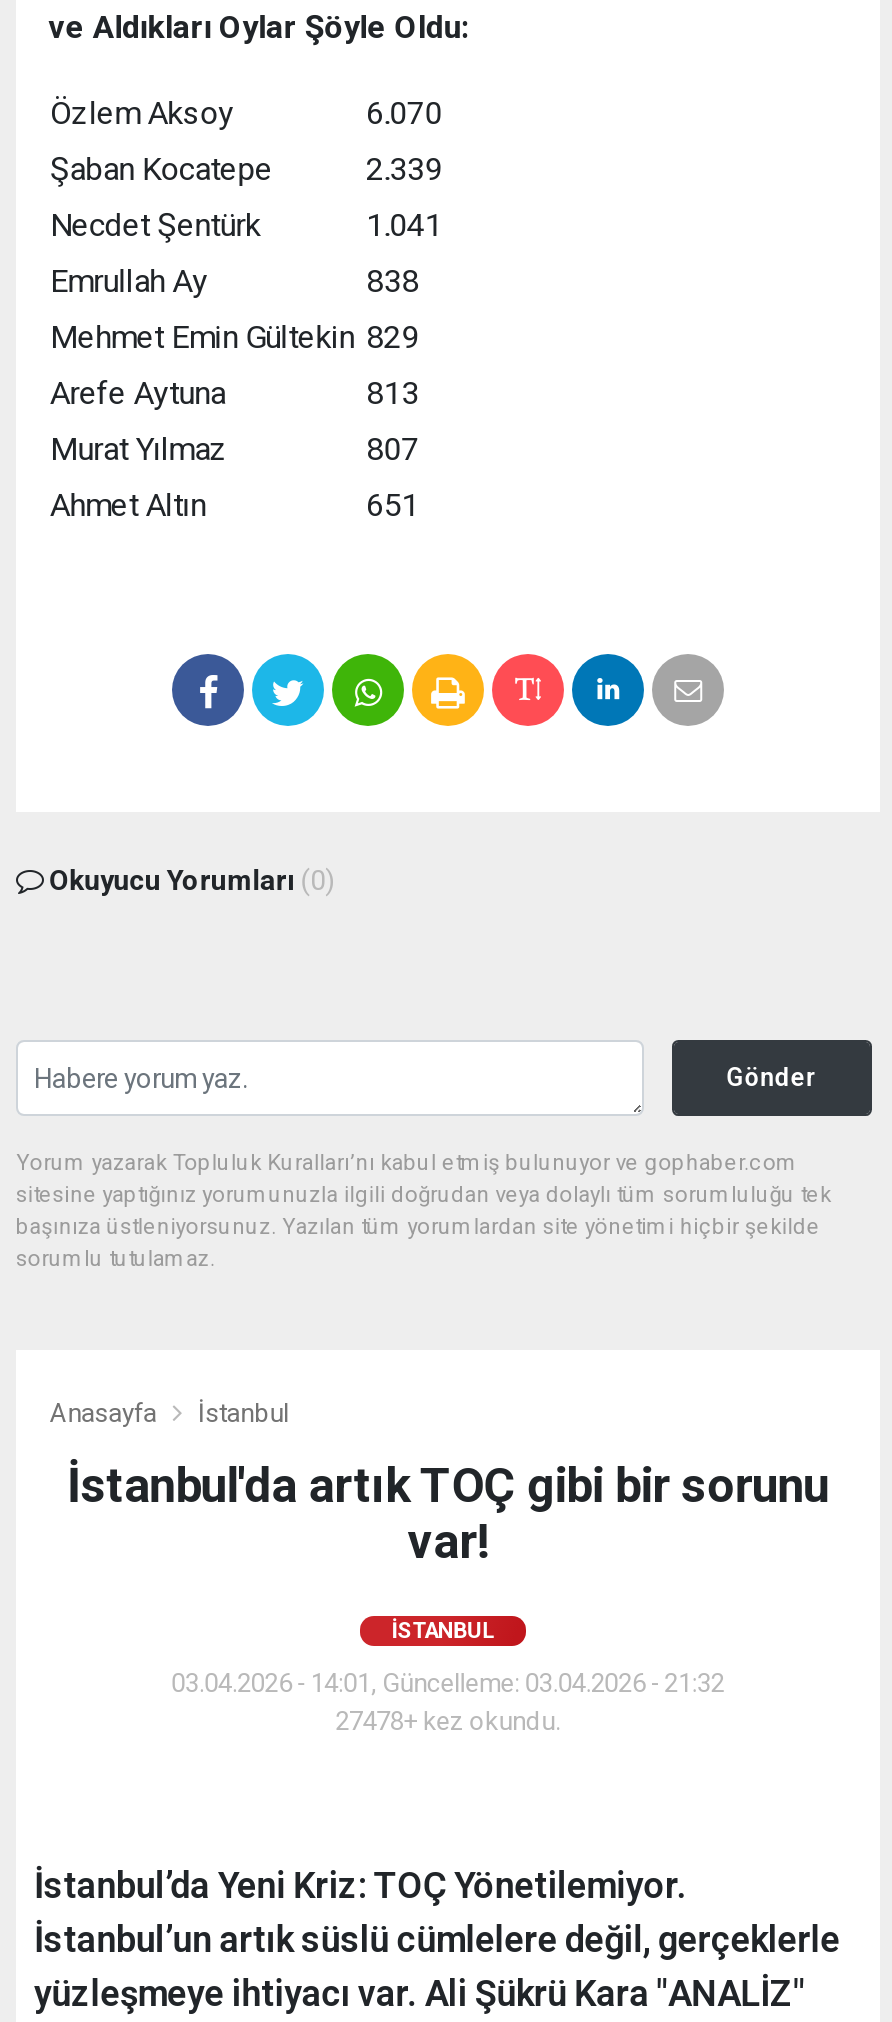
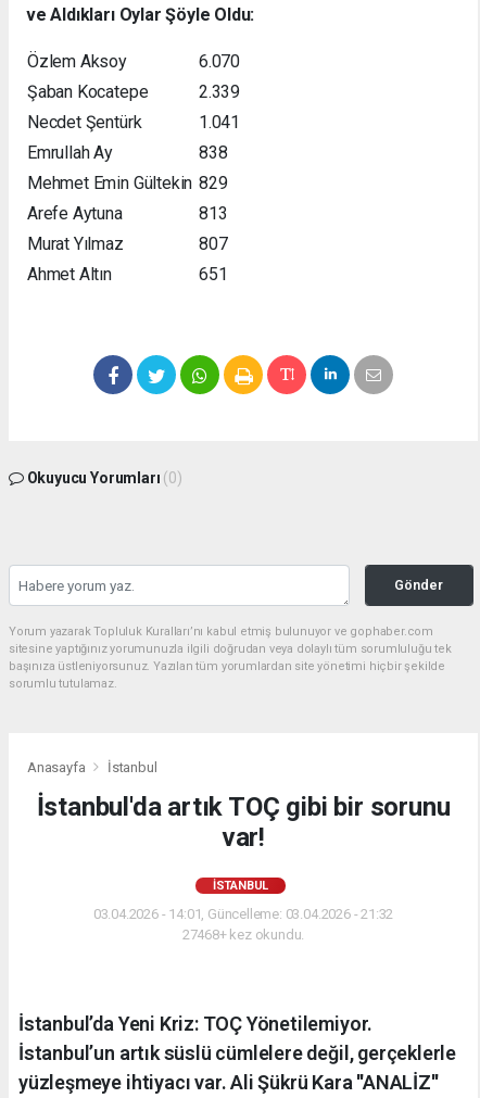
[335,1706,561,1736] 27478+ kez okundu. -> [182,926,304,942] 27468+ kez okundu.

